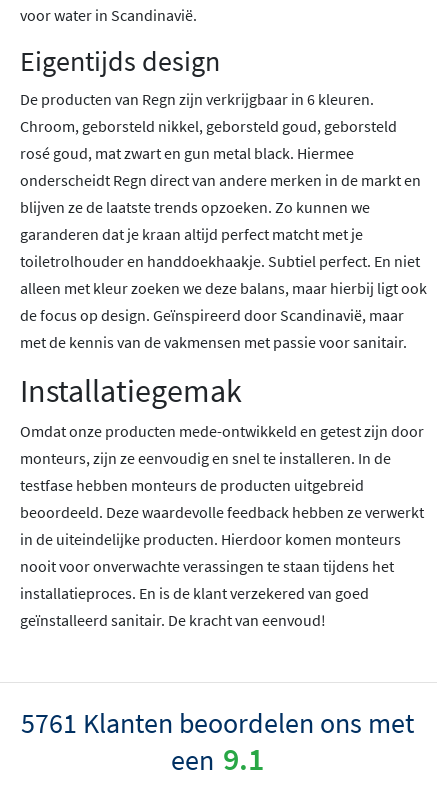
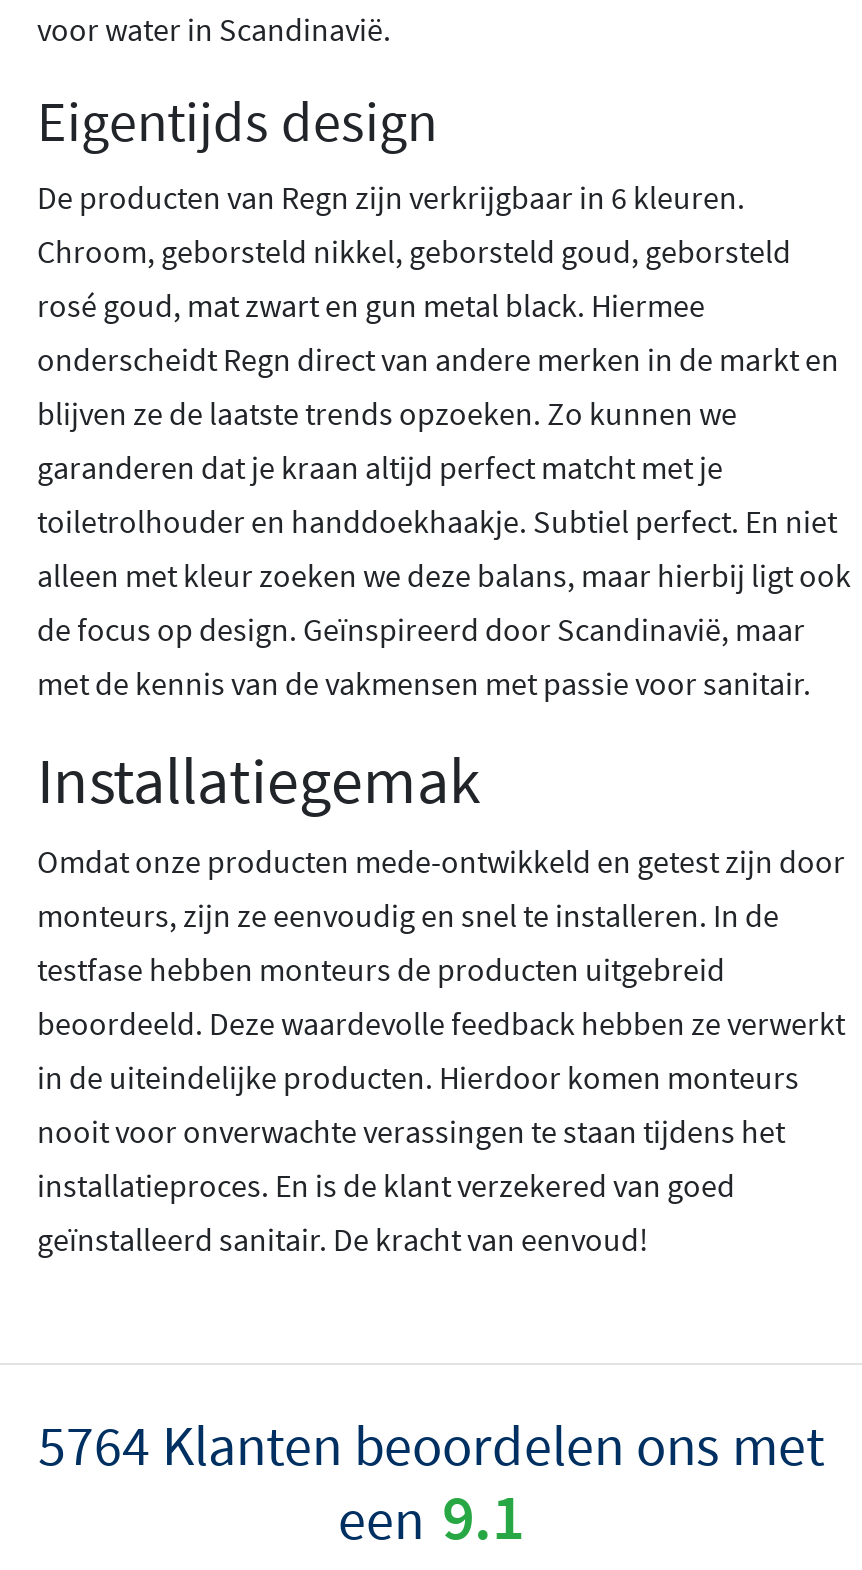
[20,705,413,741] 5761 Klanten beoordelen ons met -> [38,1409,824,1481] 5764 Klanten beoordelen ons met

